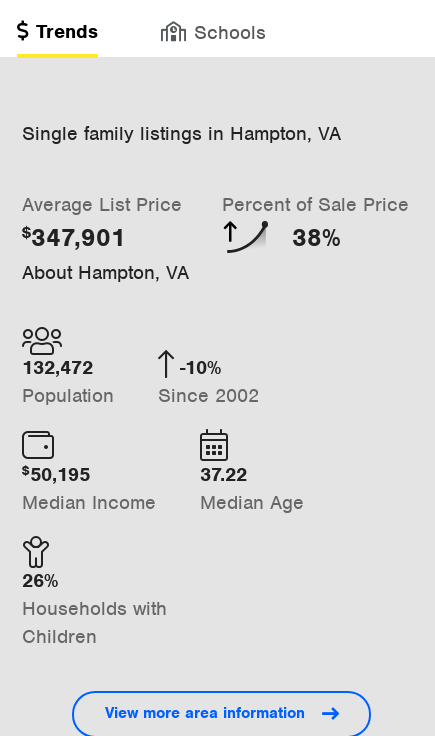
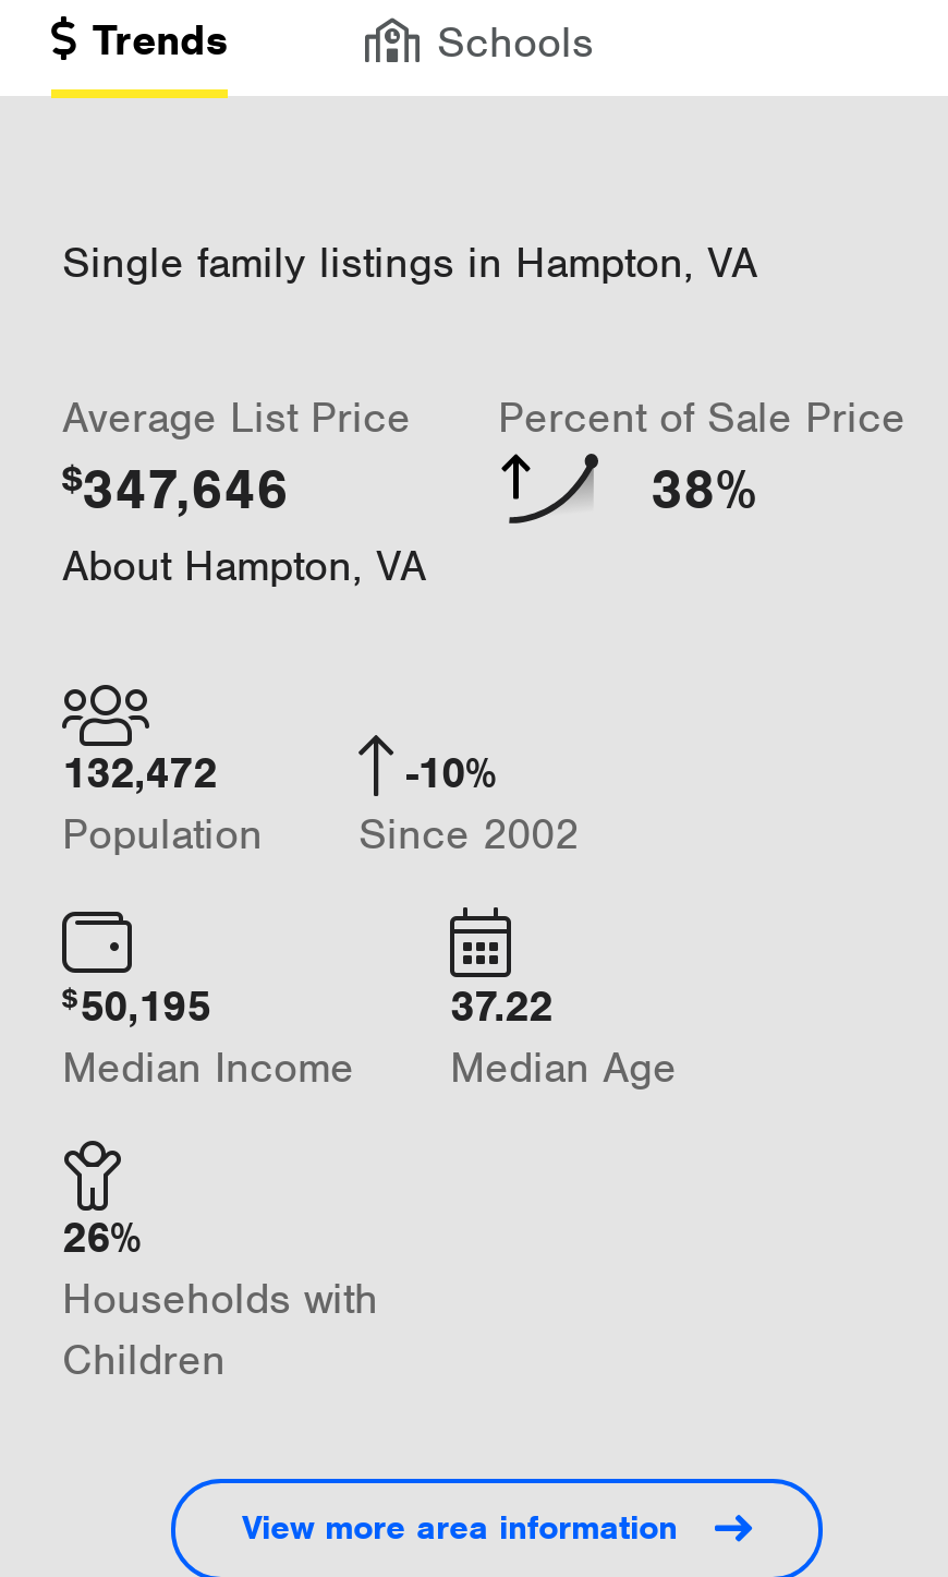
[22,221,126,253] $347,901 -> [62,453,289,523] $347,646

